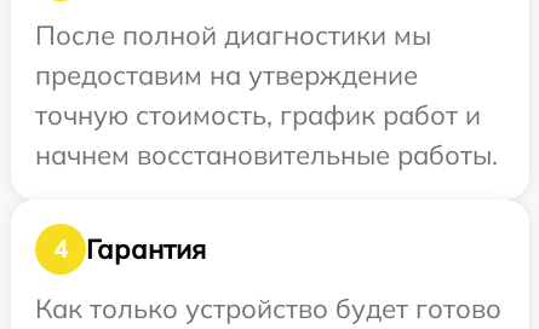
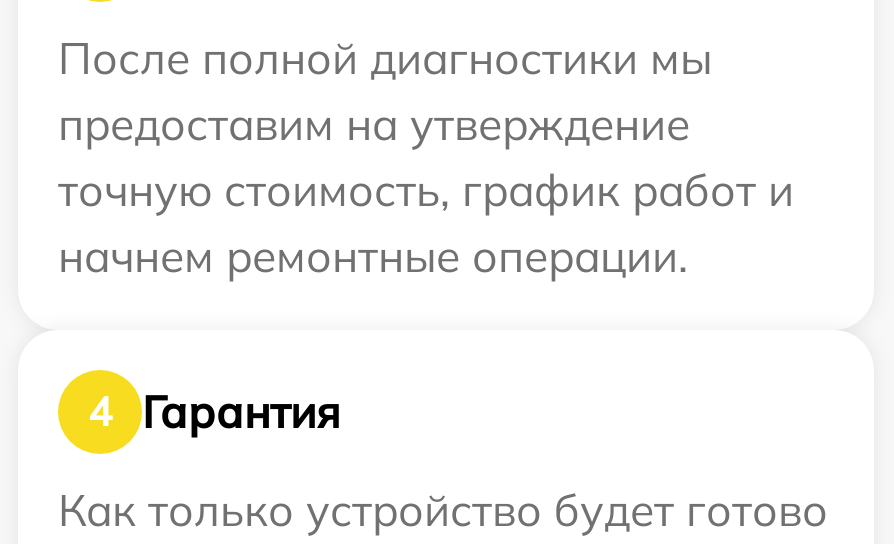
[35,138,498,172] начнем восстановительные работы. -> [58,228,688,284] начнем ремонтные операции.

